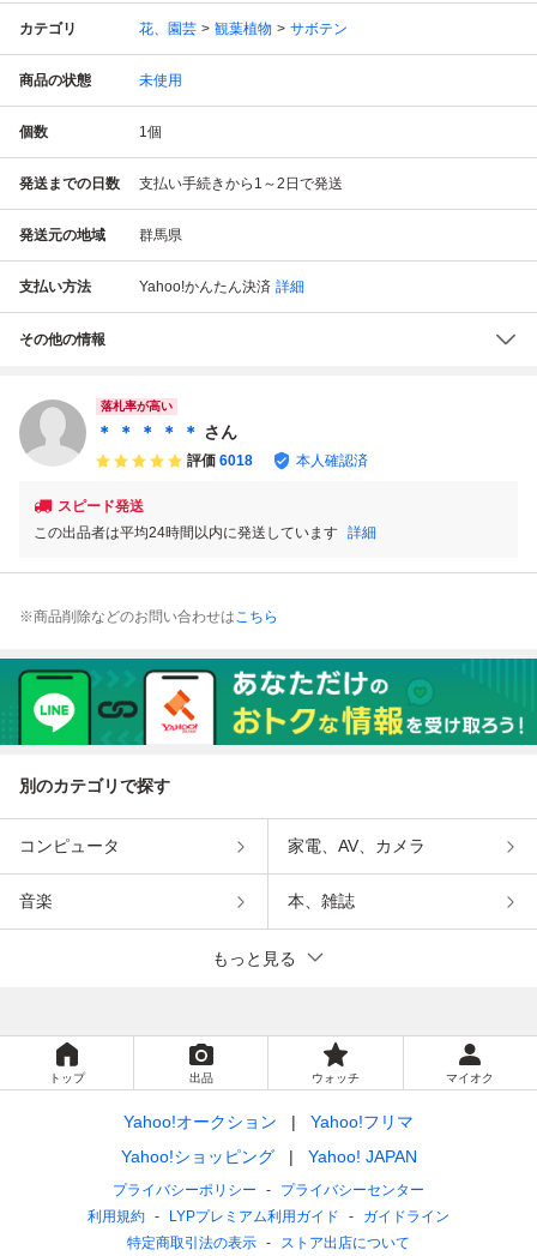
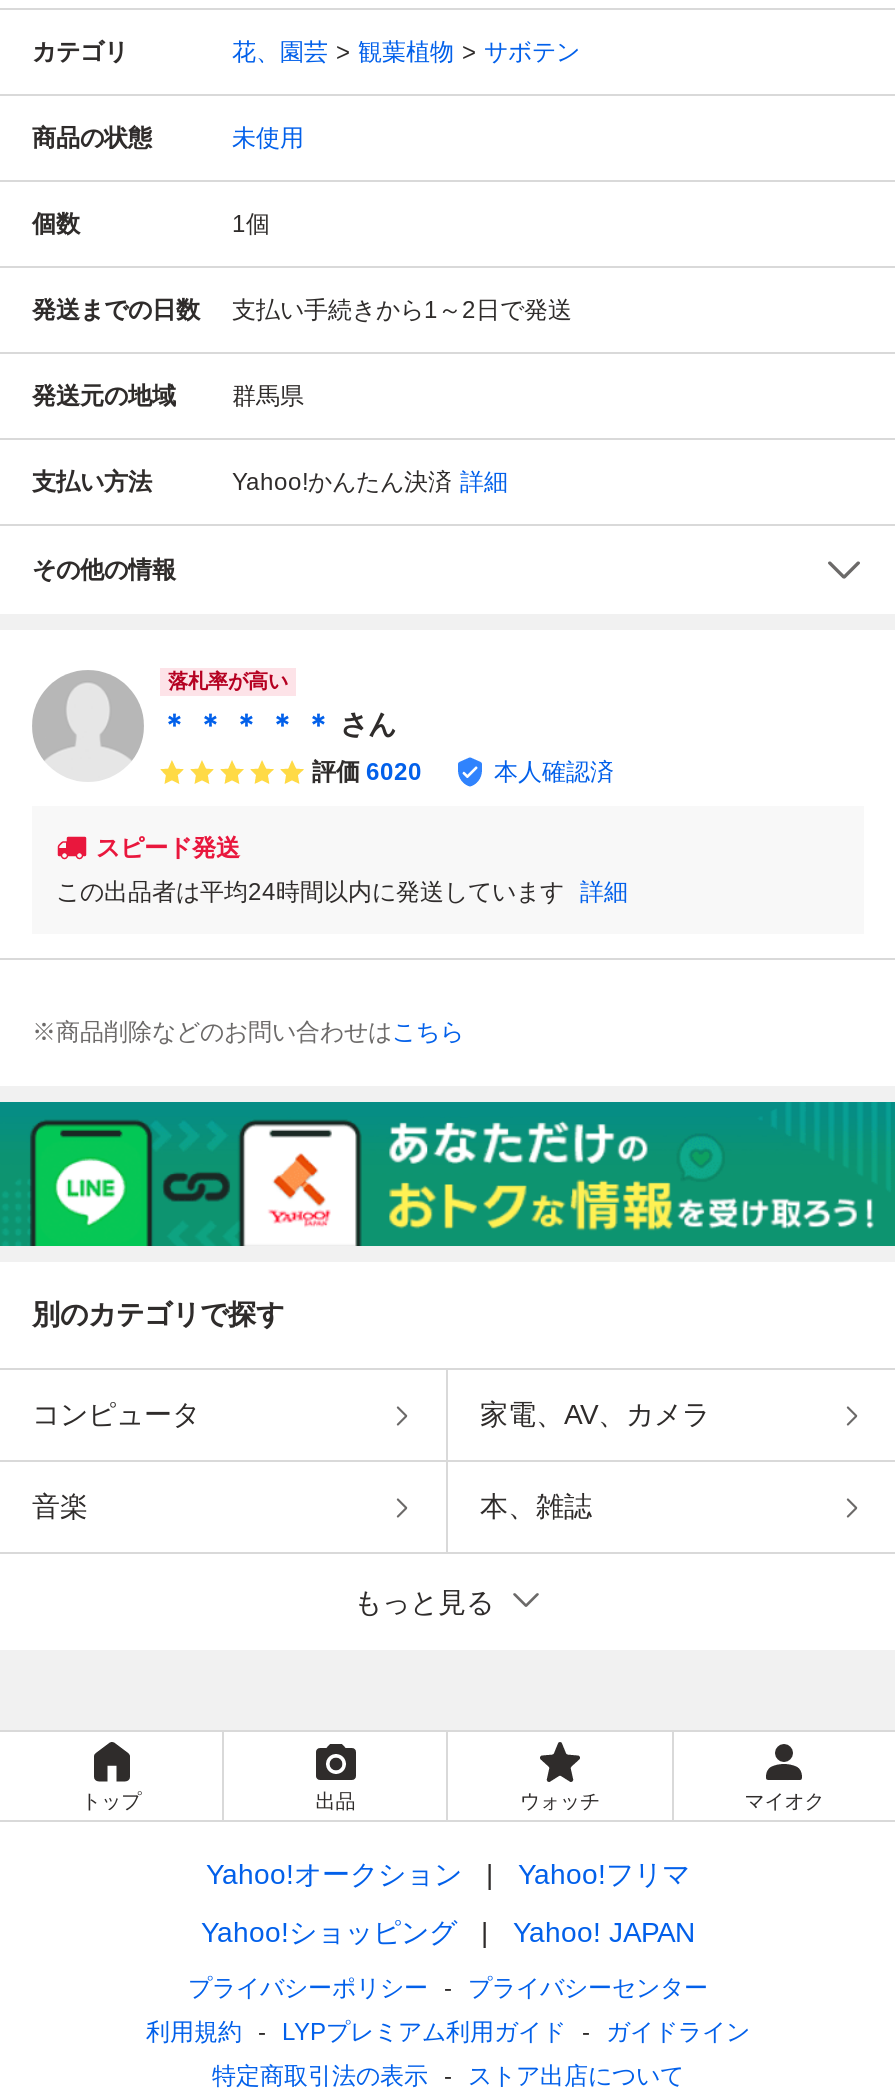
[187,452,253,469] 評価 6018 -> [312,758,422,786] 評価 6020

